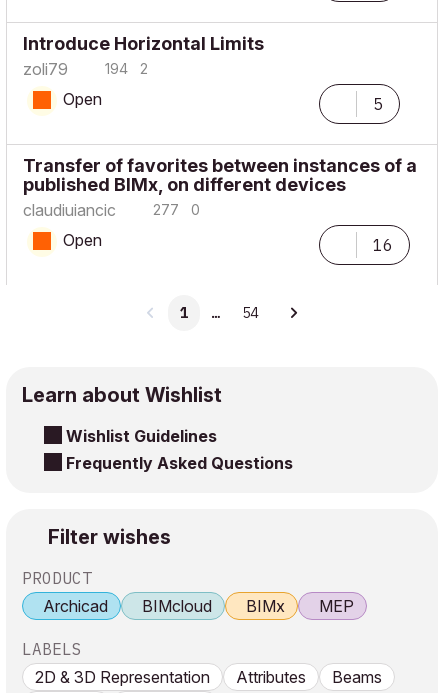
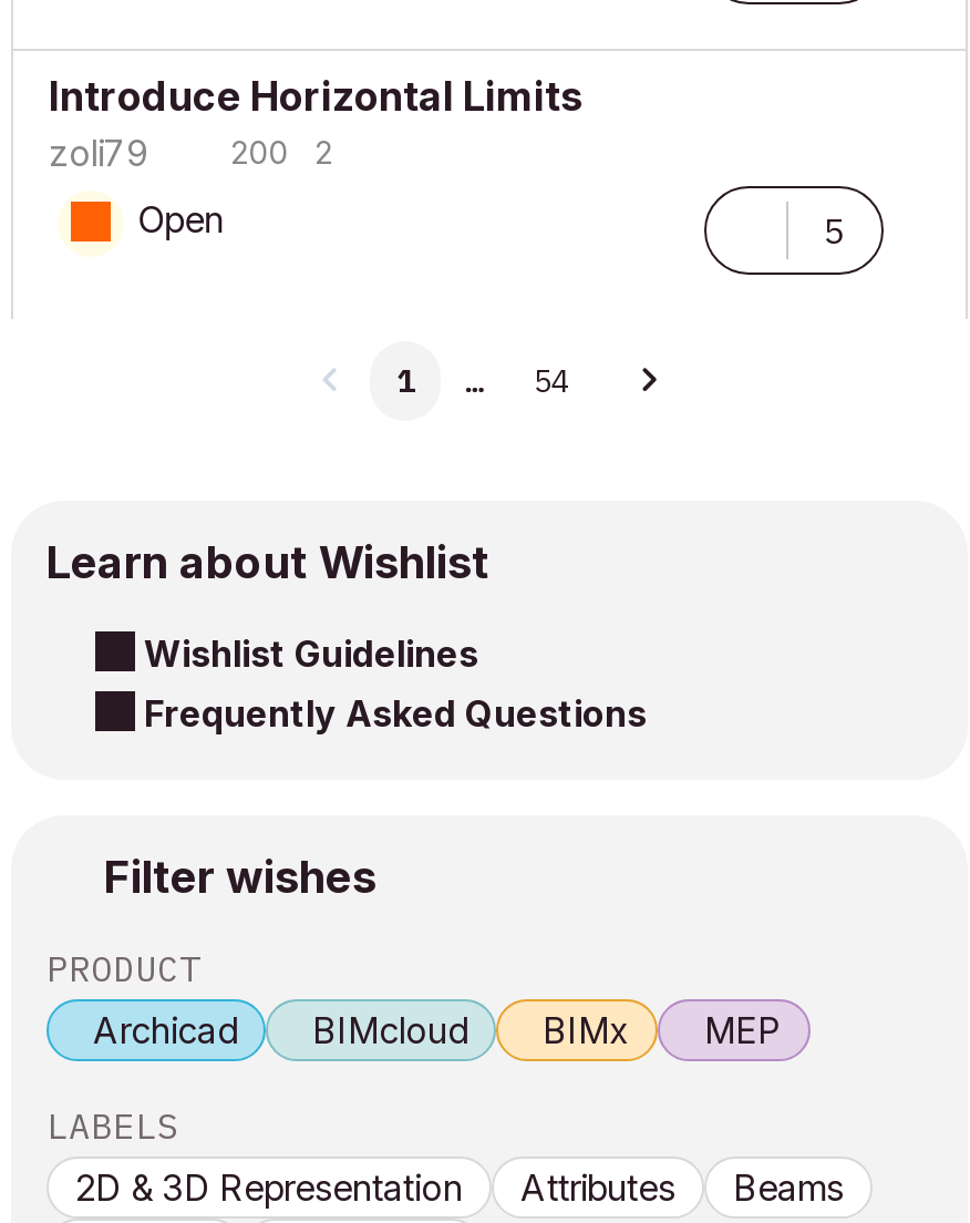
[105,60,148,77] 194 2 -> [230,133,332,171] 200 2
[23,155,417,255] Transfer of favorites between instances of a | published BIMx, on different devices | claudiuiancic | 277 | 0 | Open | 16 -> none

